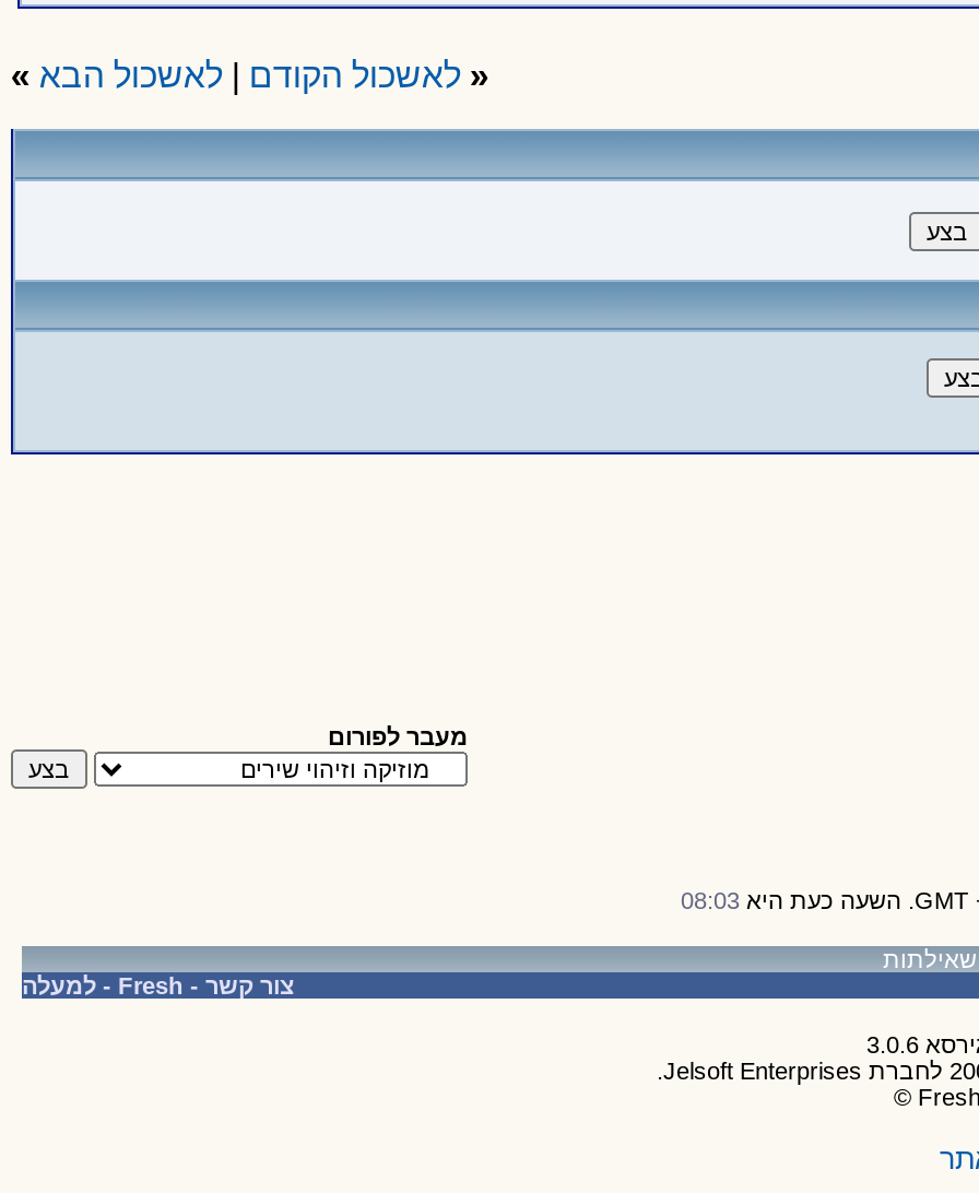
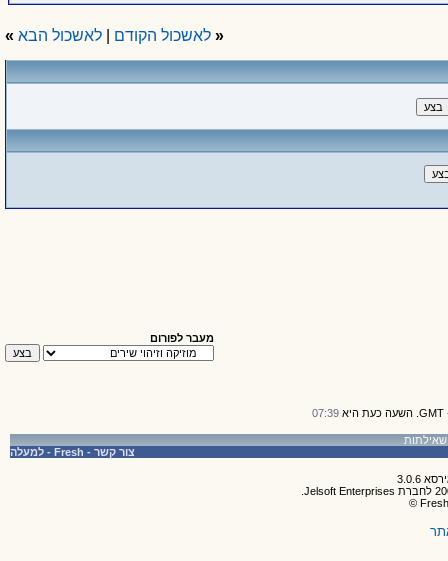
[681,887,740,913] 08:03 -> [311,407,338,419] 07:39

